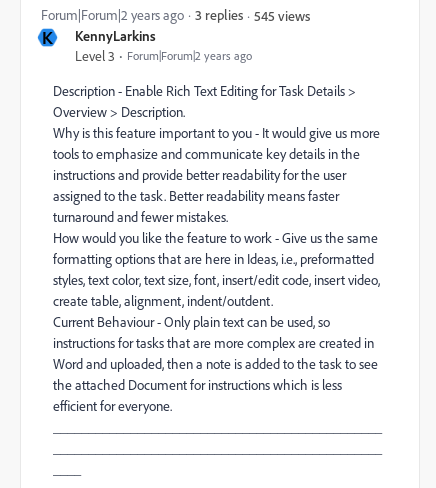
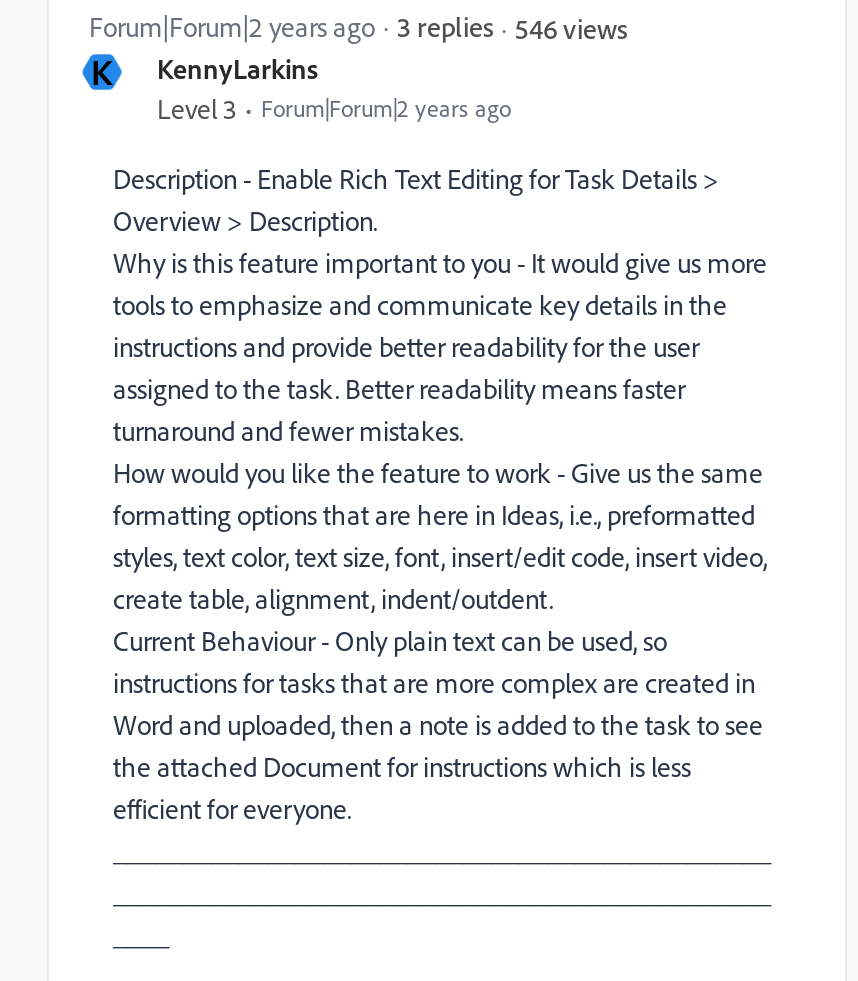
[254,6,310,23] 545 views -> [515,10,627,44] 546 views

